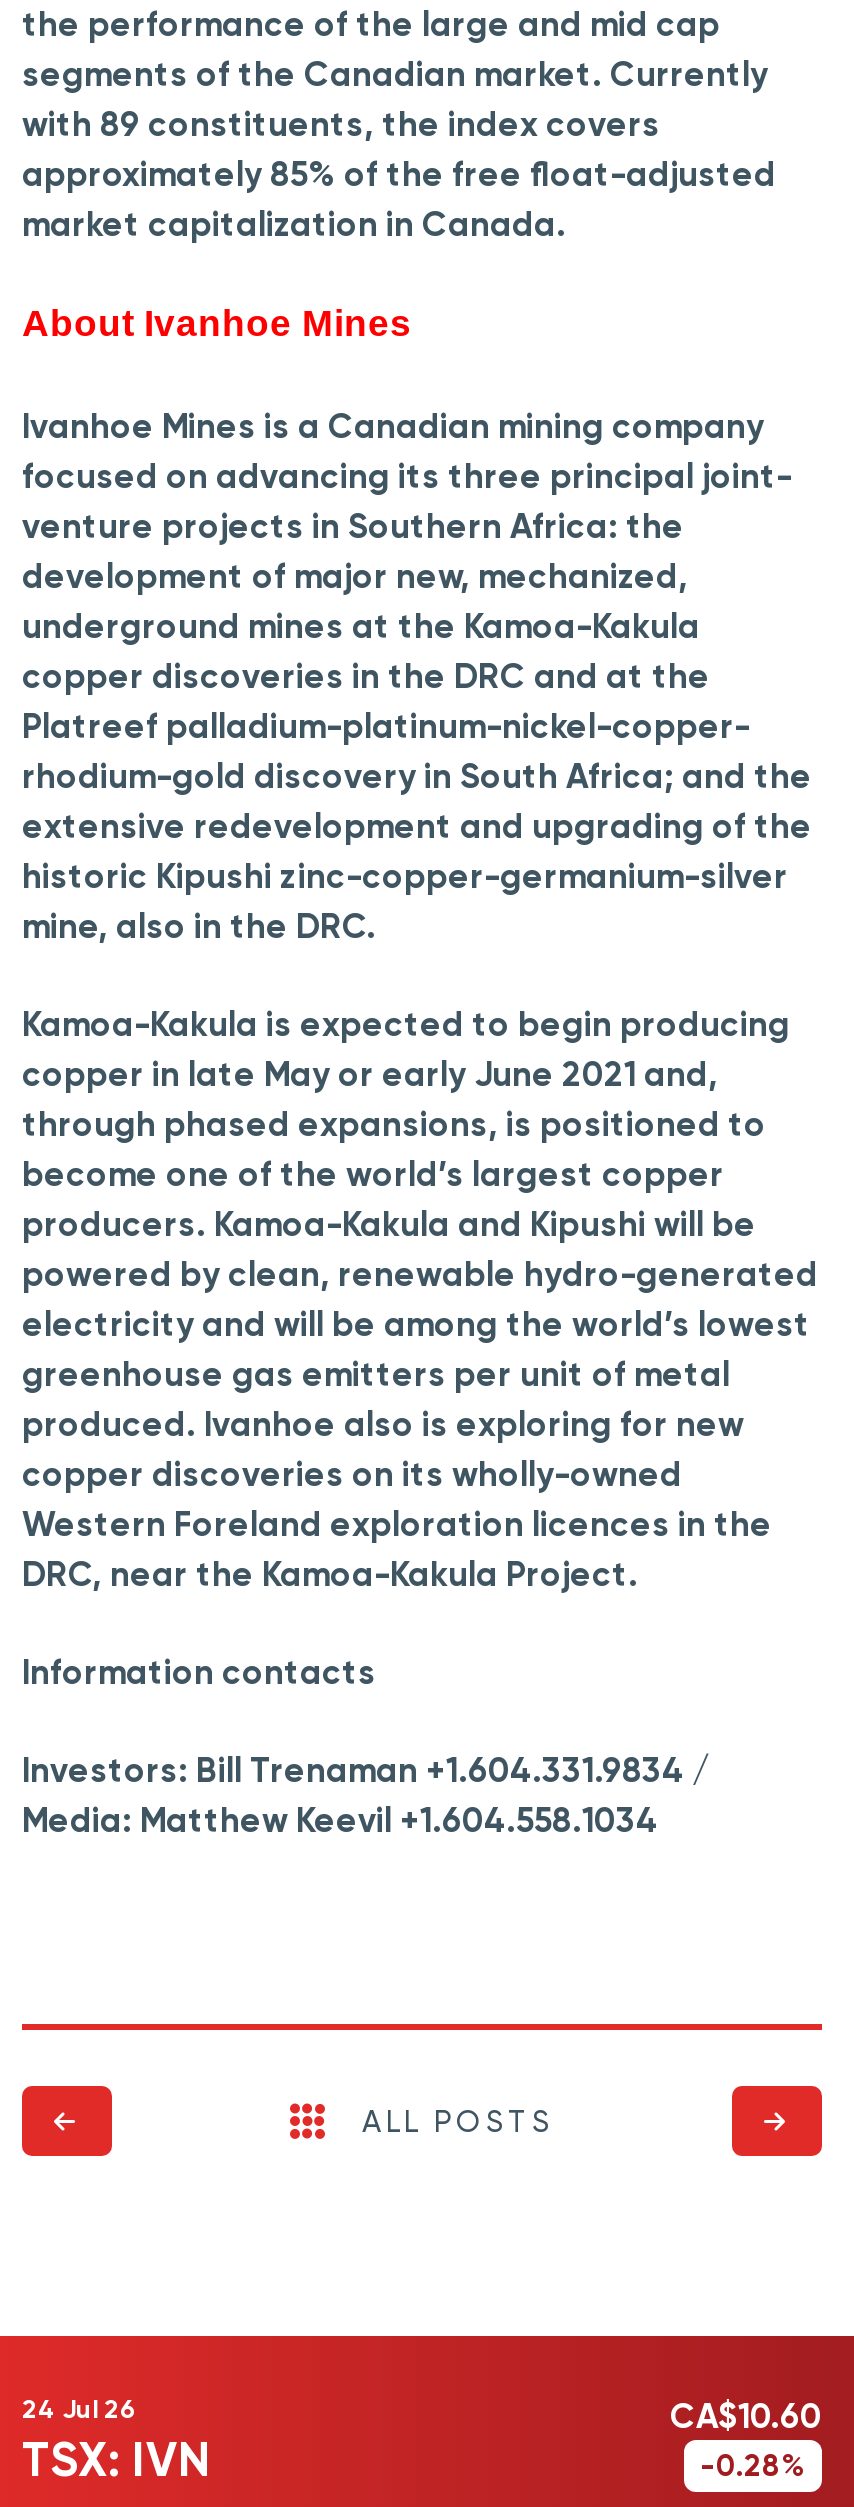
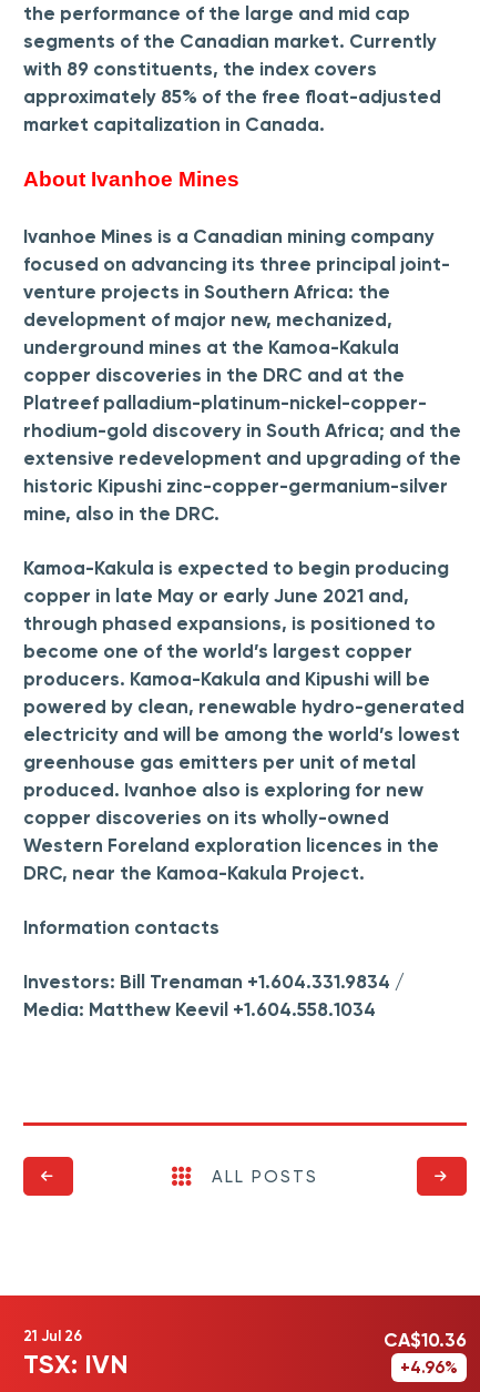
[22,2394,136,2424] 24 Jul 26 -> [23,1328,82,1345] 21 Jul 26
[670,2396,822,2484] CA$10.60 | -0.28% -> [384,1329,467,1378] CA$10.36 | +4.96%

